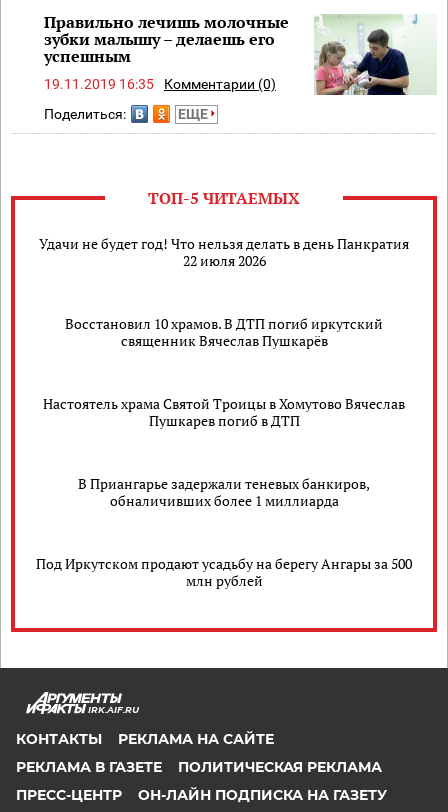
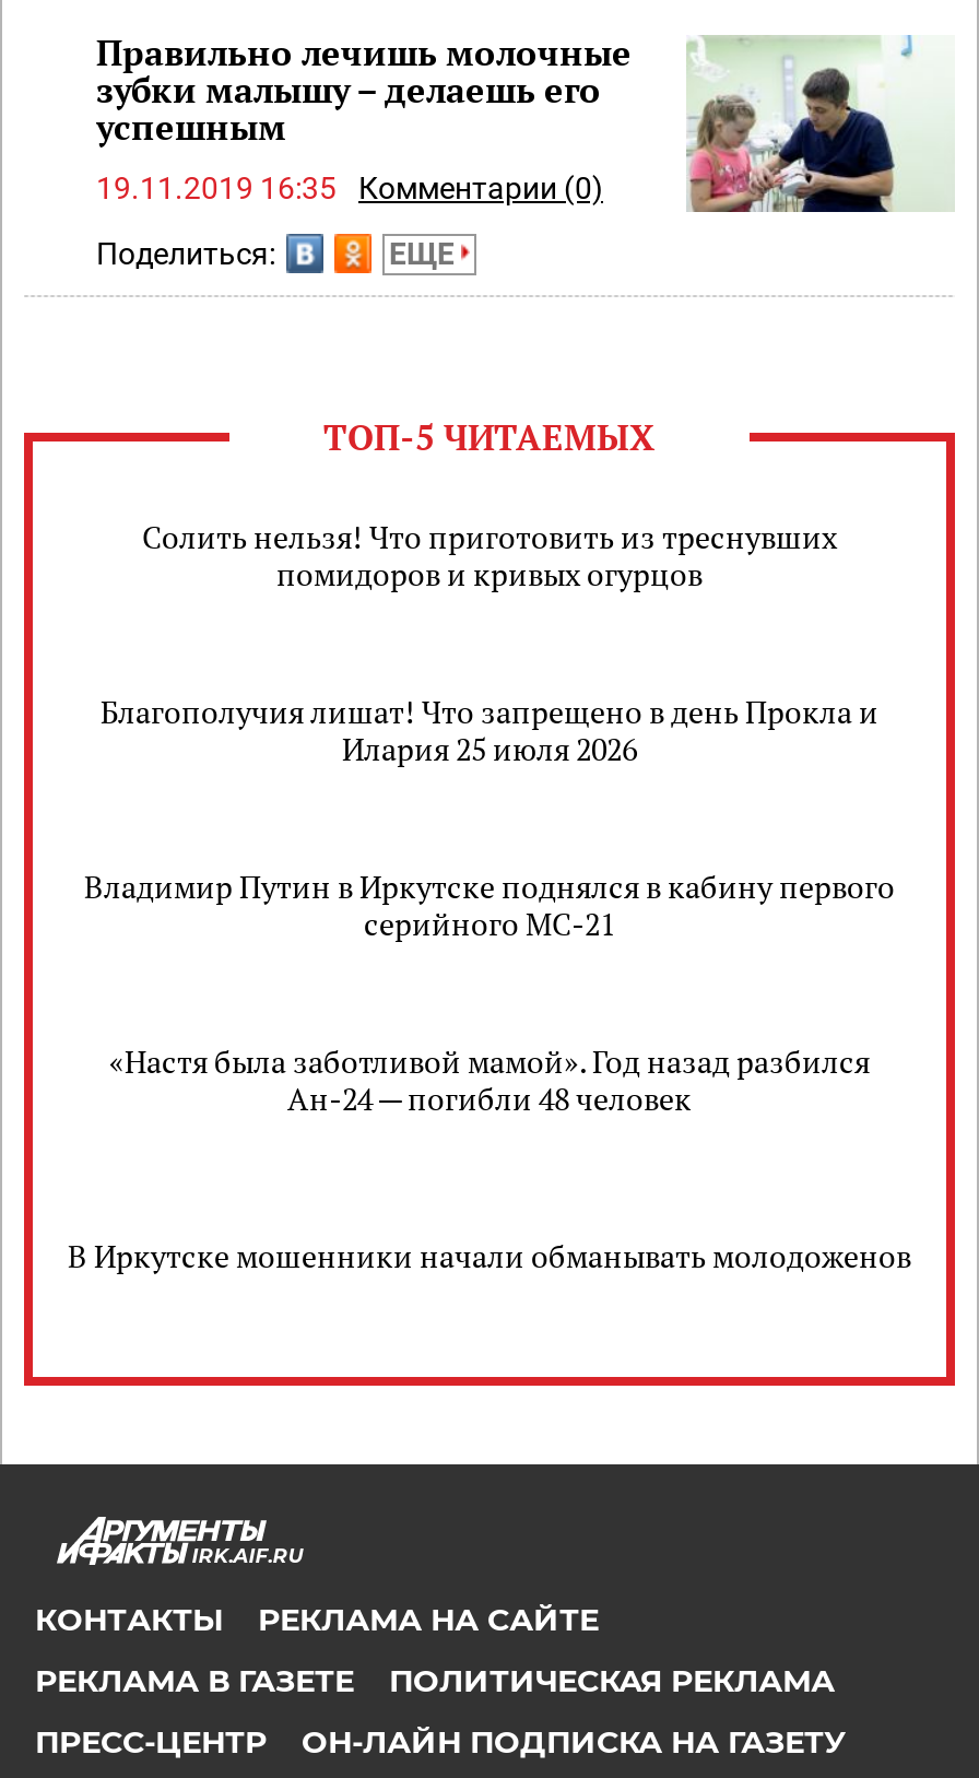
[39,234,409,270] Удачи не будет год! Что нельзя делать в день Панкратия | 22 июля 2026 -> [142,516,837,595] Солить нельзя! Что приготовить из треснувших | помидоров и кривых огурцов
[65,314,383,350] Восстановил 10 храмов. В ДТП погиб иркутский | священник Вячеслав Пушкарёв -> [101,691,878,770] Благополучия лишат! Что запрещено в день Прокла и | Илария 25 июля 2026
[43,394,405,430] Настоятель храма Святой Троицы в Хомутово Вячеслав | Пушкарев погиб в ДТП -> [84,866,895,945] Владимир Путин в Иркутске поднялся в кабину первого | серийного МС-21
[78,474,370,510] В Приангарье задержали теневых банкиров, | обналичивших более 1 миллиарда -> [109,1041,870,1120] «Настя была заботливой мамой». Год назад разбился | Ан-24 — погибли 48 человек
[36,554,412,590] Под Иркутском продают усадьбу на берегу Ангары за 500 | млн рублей -> [68,1234,911,1276] В Иркутске мошенники начали обманывать молодоженов

